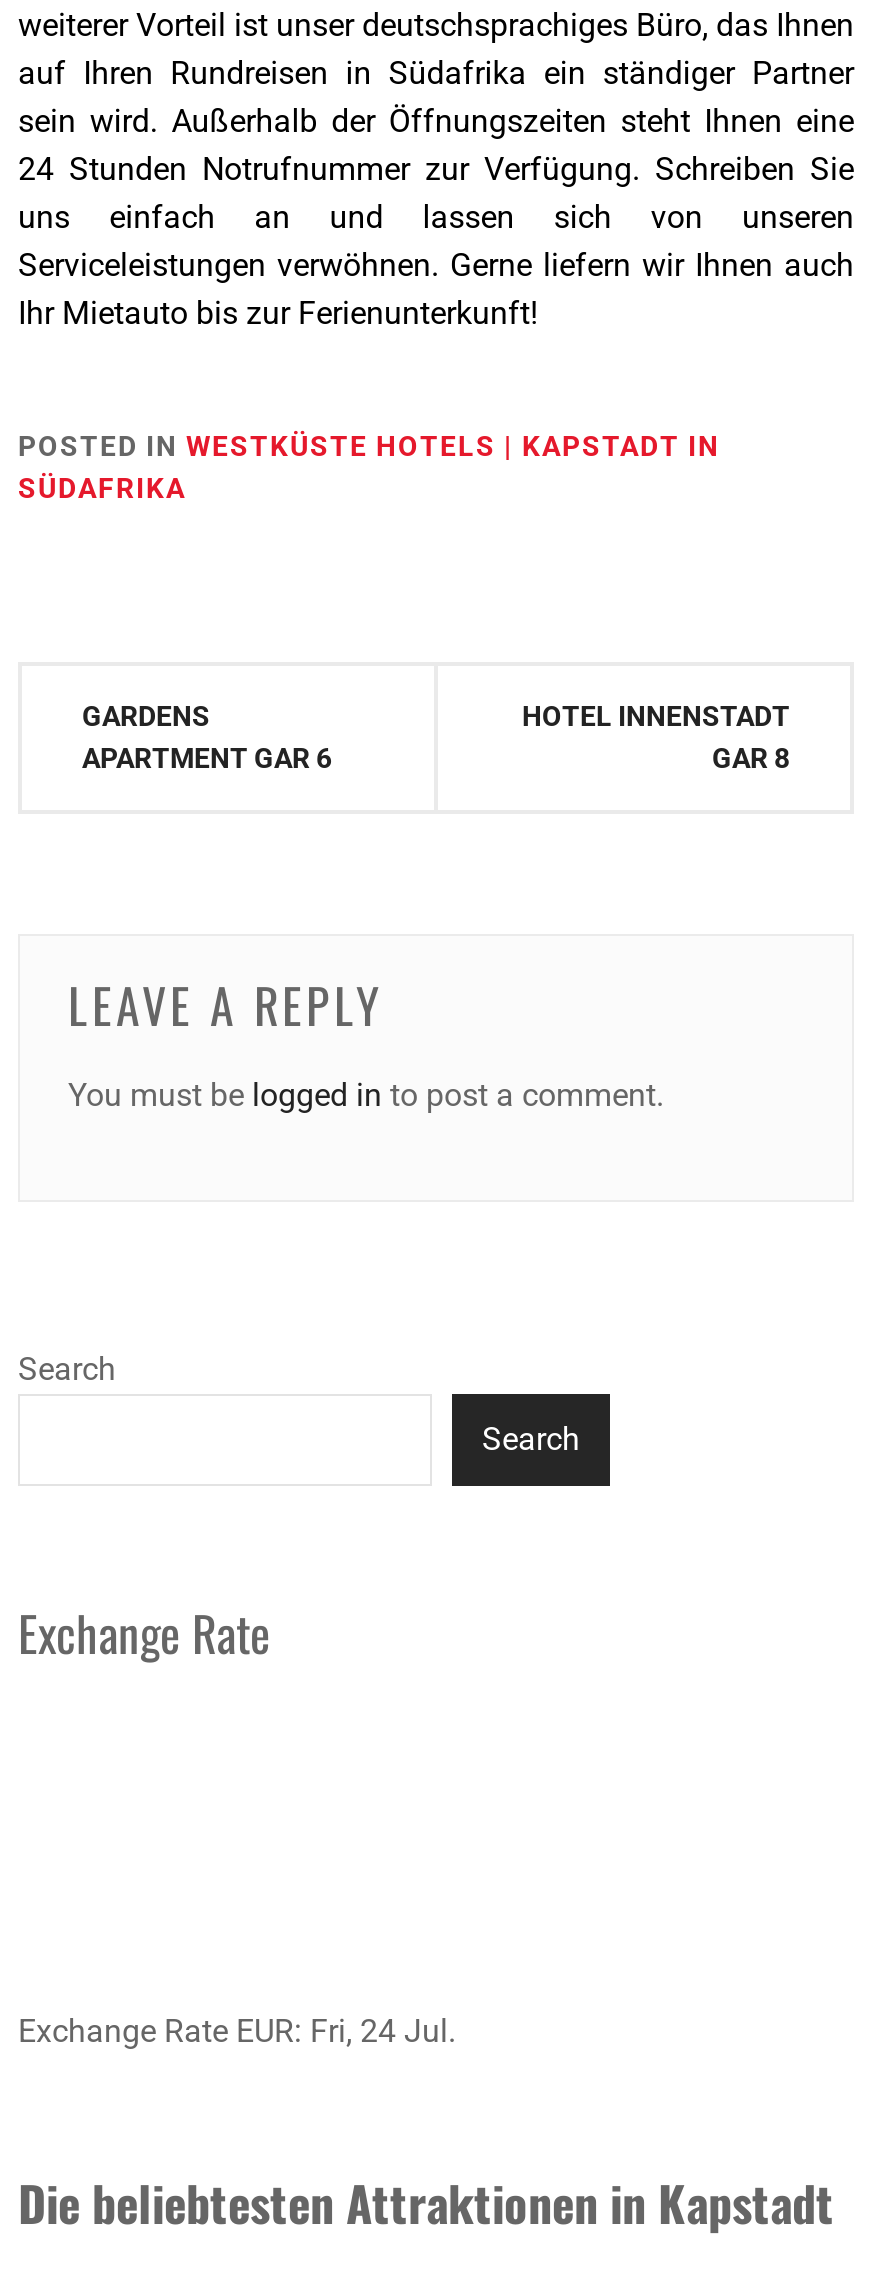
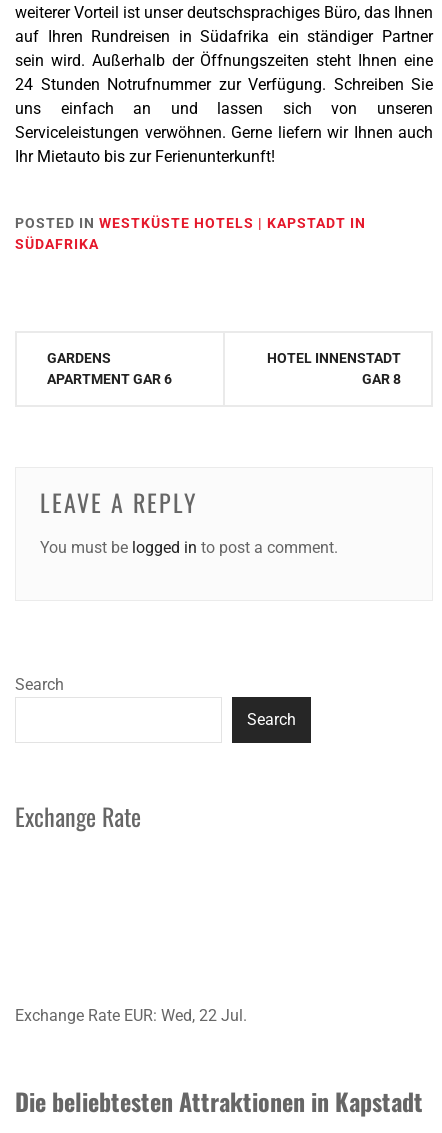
[18,2012,456,2050] Exchange Rate EUR: Fri, 24 Jul. -> [15,1006,247,1025] Exchange Rate EUR: Wed, 22 Jul.

